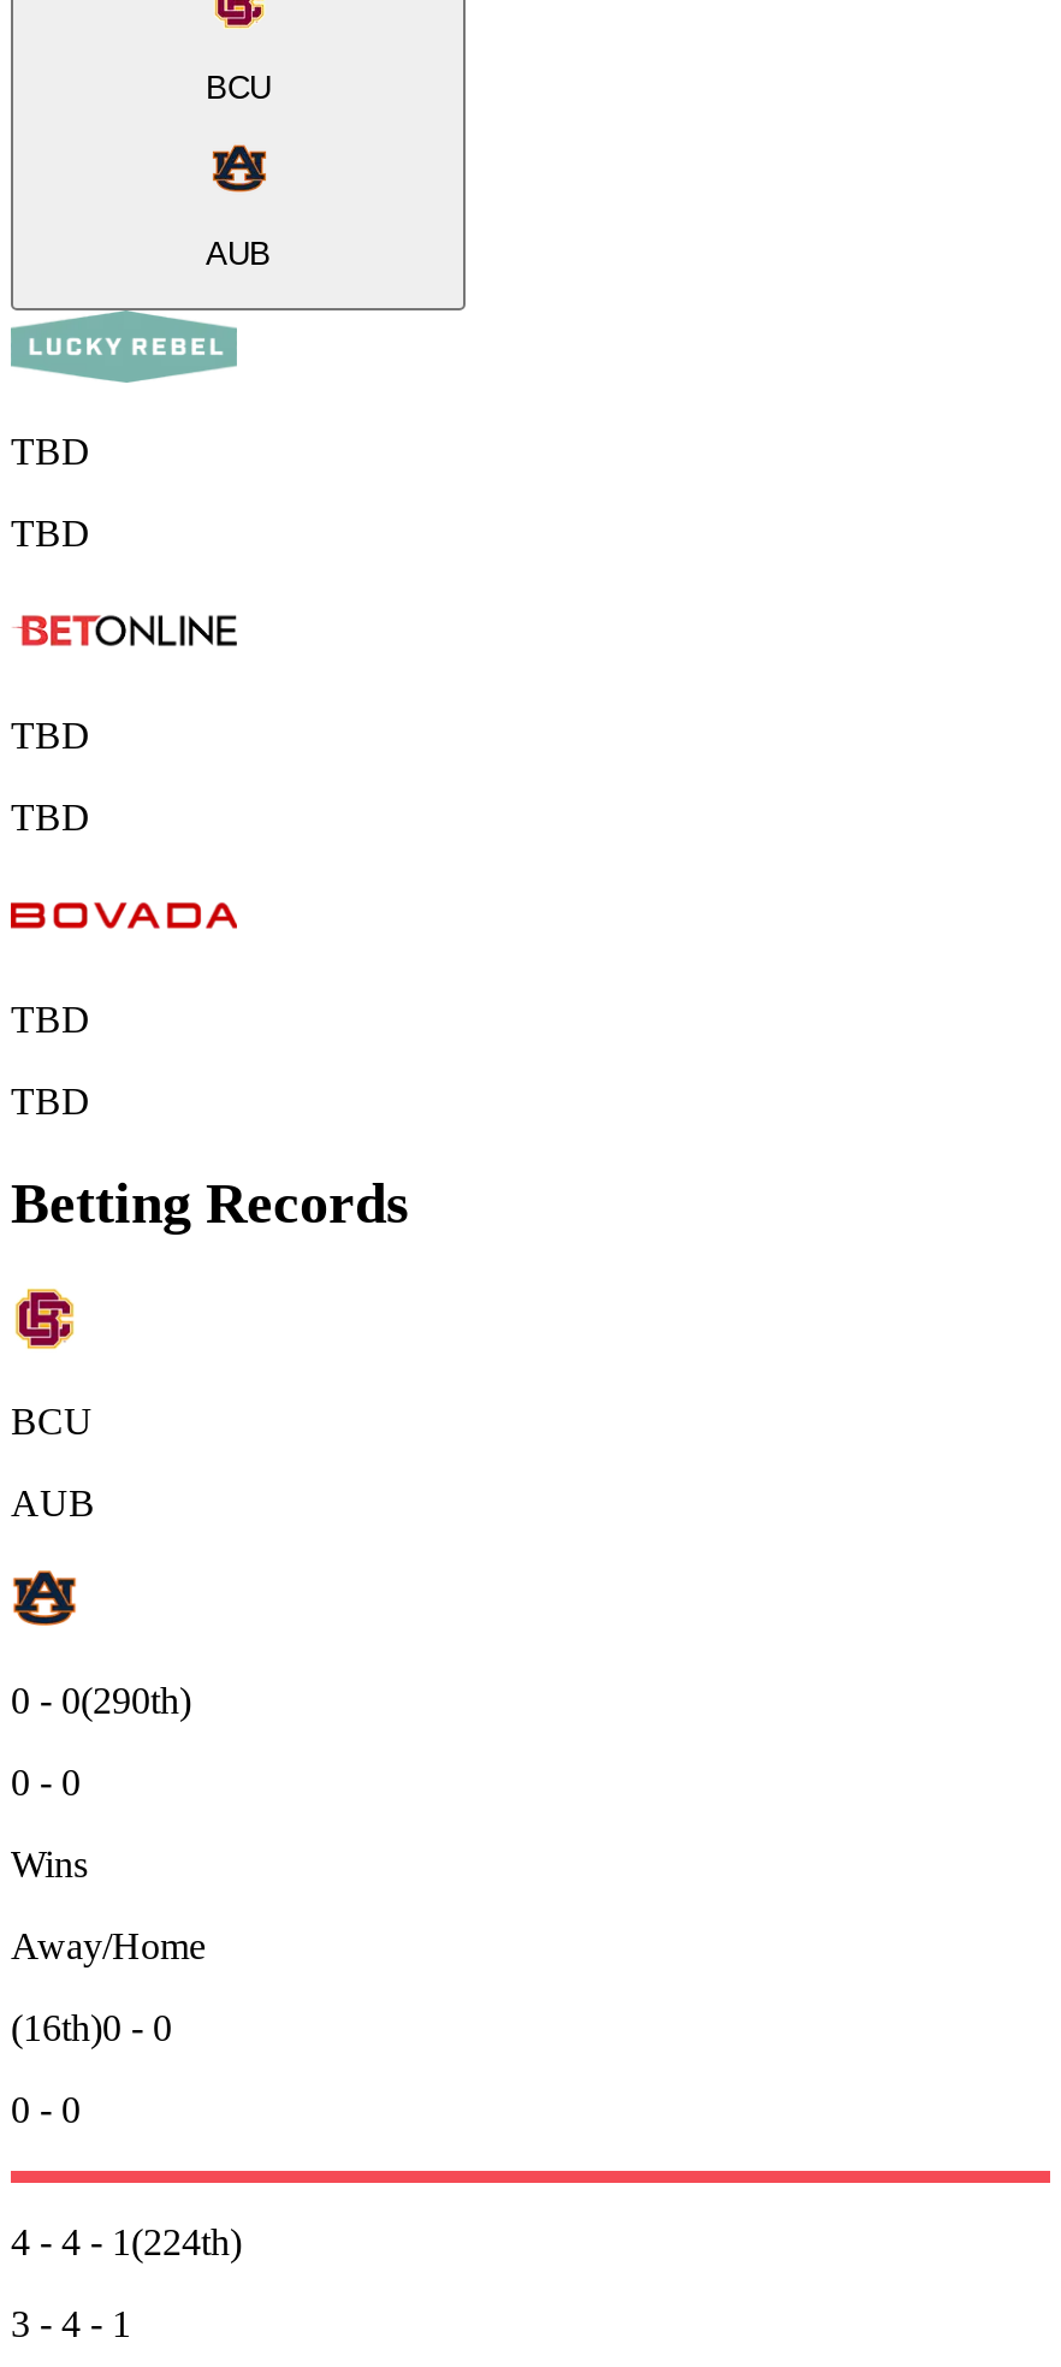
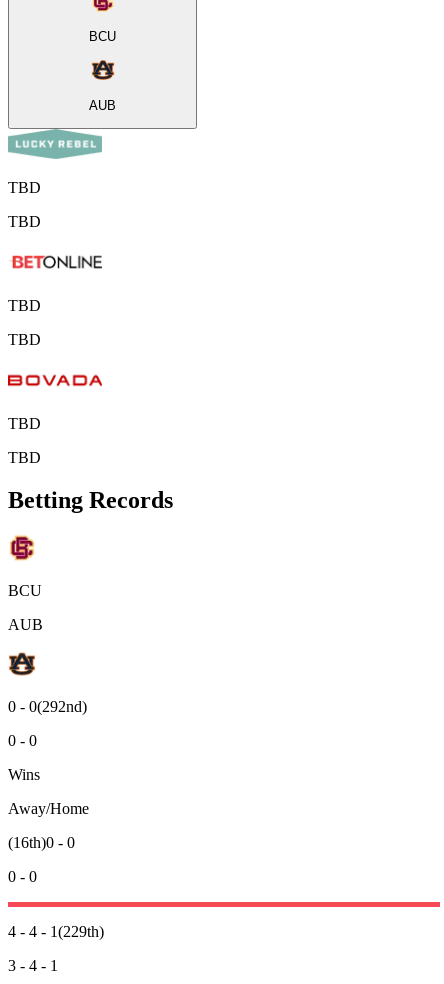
[11,1680,191,1721] 0 - 0(290th) -> [8,698,87,715] 0 - 0(292nd)
[11,2221,242,2262] 4 - 4 - 1 (224th) -> [8,923,104,940] 4 - 4 - 1 (229th)

